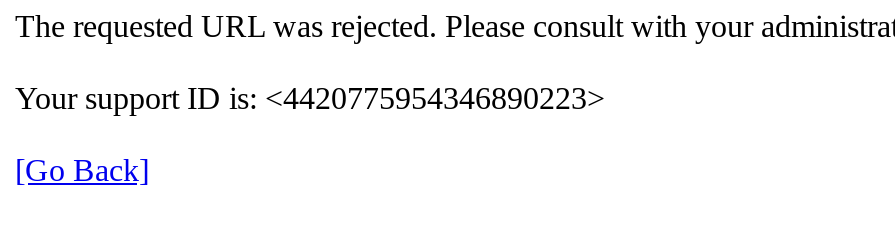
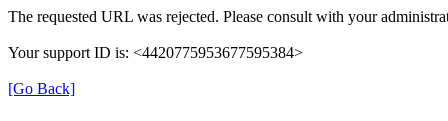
[15,81,605,115] Your support ID is: <4420775954346890223> -> [8,44,303,61] Your support ID is: <4420775953677595384>

